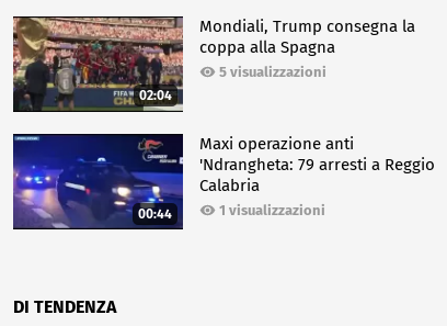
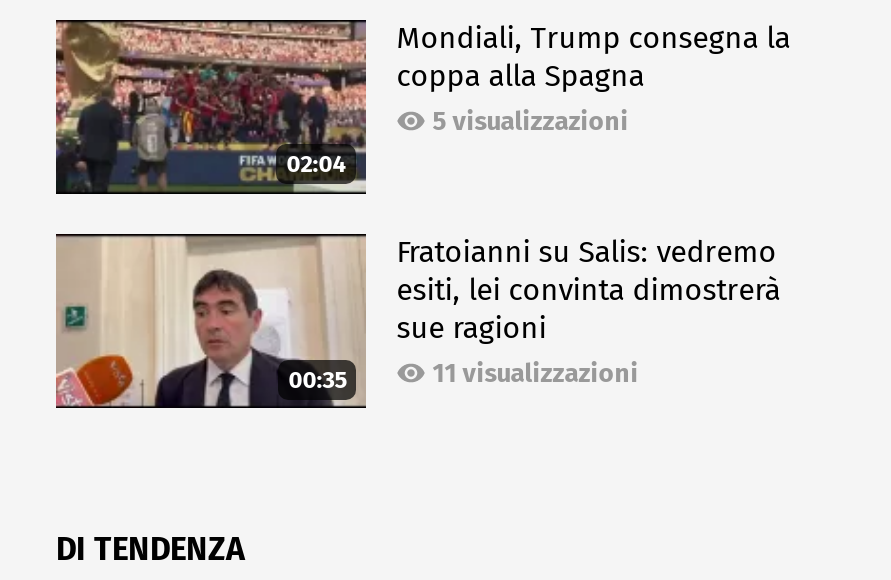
[12,134,184,229] [image] | 00:44 -> [54,234,368,408] [image] | 00:35
[200,134,435,219] Maxi operazione anti | 'Ndrangheta: 79 arresti a Reggio | Calabria | 1 visualizzazioni -> [396,235,780,389] Fratoianni su Salis: vedremo | esiti, lei convinta dimostrerà | sue ragioni | 11 visualizzazioni

